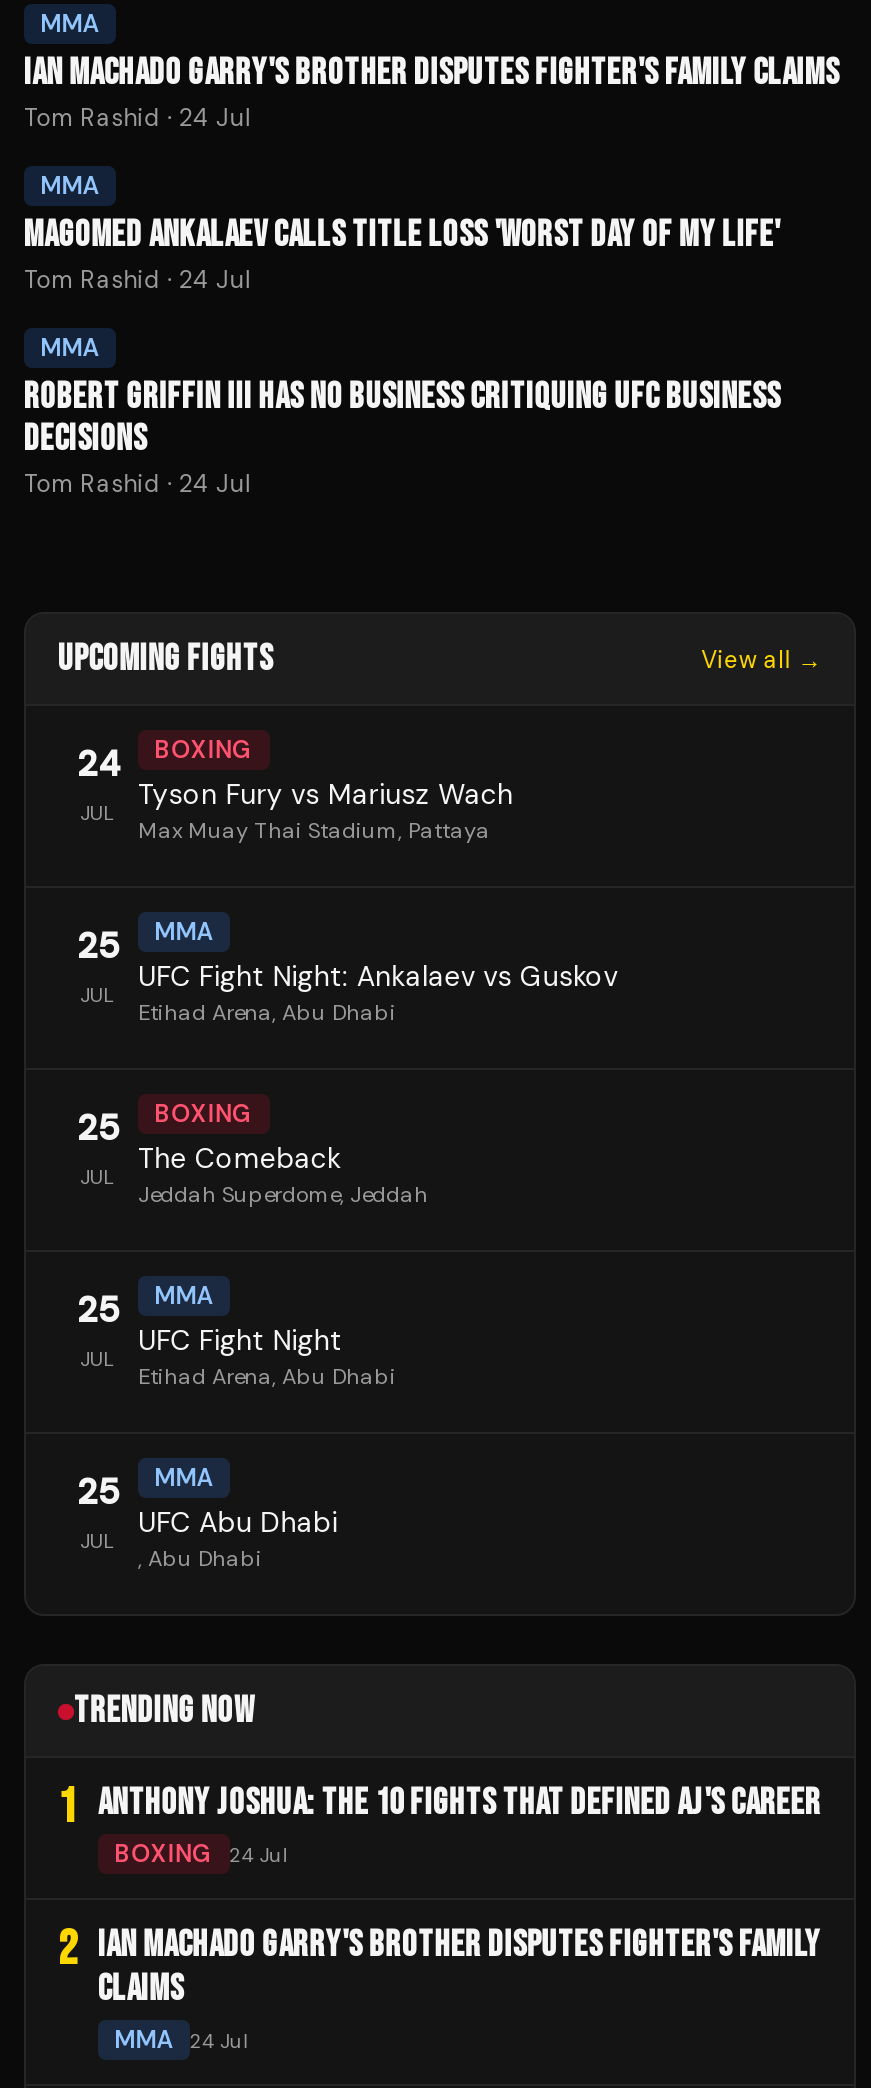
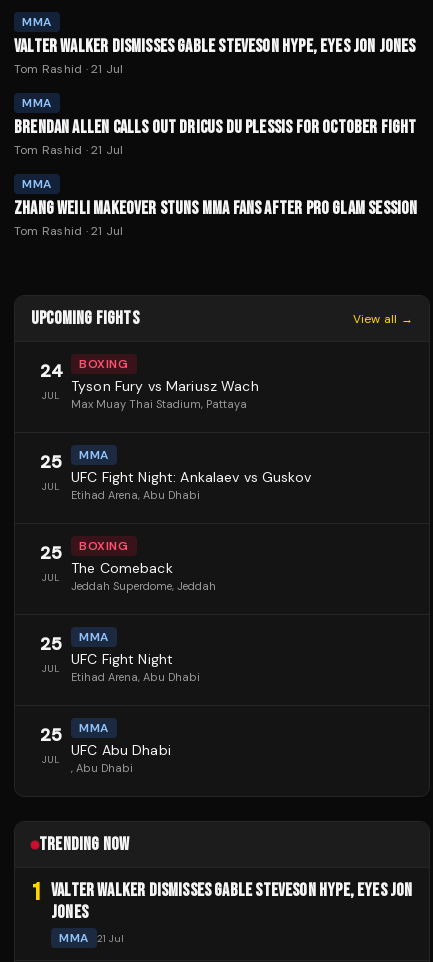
[24,52,840,134] IAN MACHADO GARRY'S BROTHER DISPUTES FIGHTER'S FAMILY CLAIMS | Tom Rashid · 24 Jul -> [14,36,416,77] VALTER WALKER DISMISSES GABLE STEVESON HYPE, EYES JON JONES | Tom Rashid · 21 Jul
[24,214,780,256] MAGOMED ANKALAEV CALLS TITLE LOSS 'WORST DAY OF MY LIFE' -> [14,117,417,138] BRENDAN ALLEN CALLS OUT DRICUS DU PLESSIS FOR OCTOBER FIGHT
[24,264,251,296] Tom Rashid · 24 Jul -> [14,142,124,158] Tom Rashid · 21 Jul
[24,376,781,500] ROBERT GRIFFIN III HAS NO BUSINESS CRITIQUING UFC BUSINESS | DECISIONS | Tom Rashid · 24 Jul -> [14,198,417,239] ZHANG WEILI MAKEOVER STUNS MMA FANS AFTER PRO GLAM SESSION | Tom Rashid · 21 Jul
[58,1778,821,2010] 1 ANTHONY JOSHUA: THE 10 FIGHTS THAT DEFINED AJ'S CAREER | BOXING | 24 Jul | 2 IAN MACHADO GARRY'S BROTHER DISPUTES FIGHTER'S FAMILY | CLAIMS -> [31,878,412,923] 1 VALTER WALKER DISMISSES GABLE STEVESON HYPE, EYES JON | JONES
[114,2024,250,2056] MMA 24 Jul -> [59,930,124,946] MMA 21 Jul

